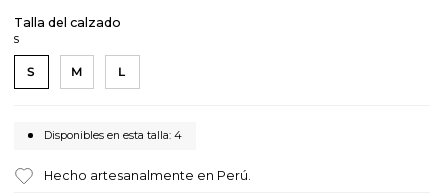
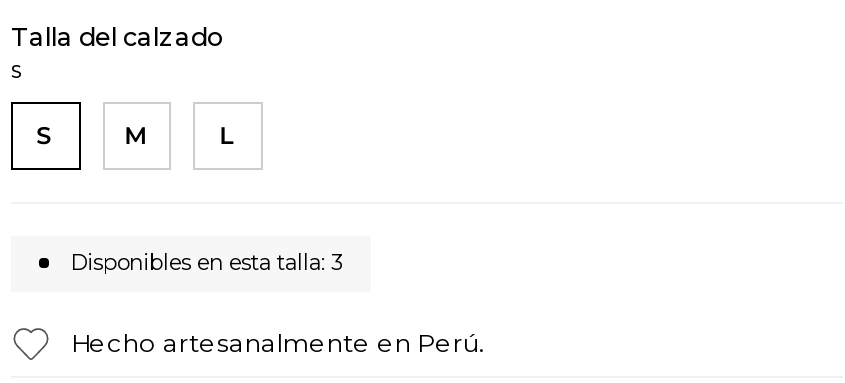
[44,129,182,142] Disponibles en esta talla: 4 -> [71,250,343,276] Disponibles en esta talla: 3

